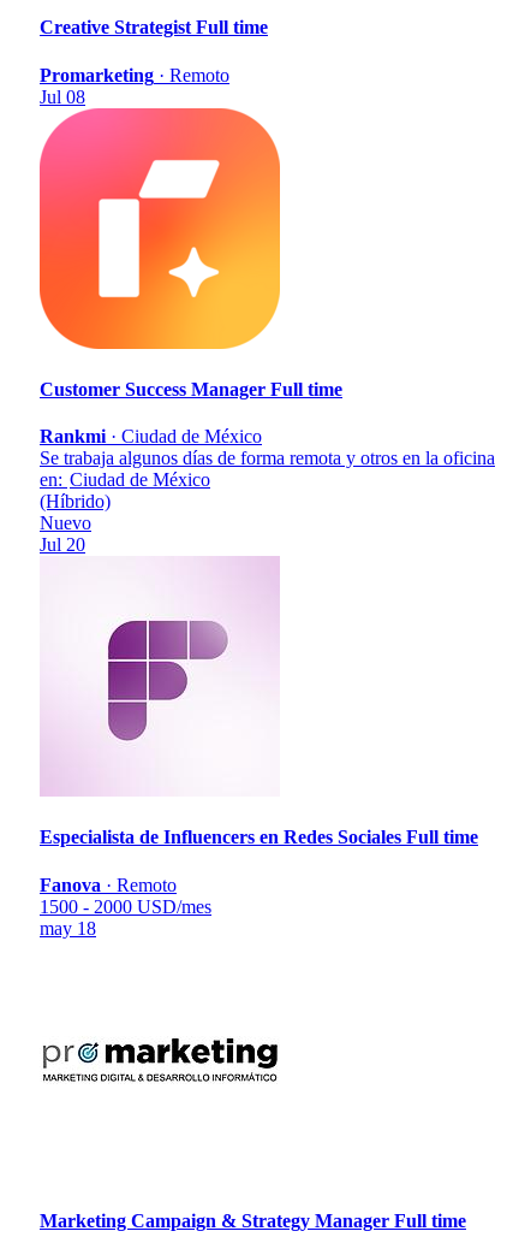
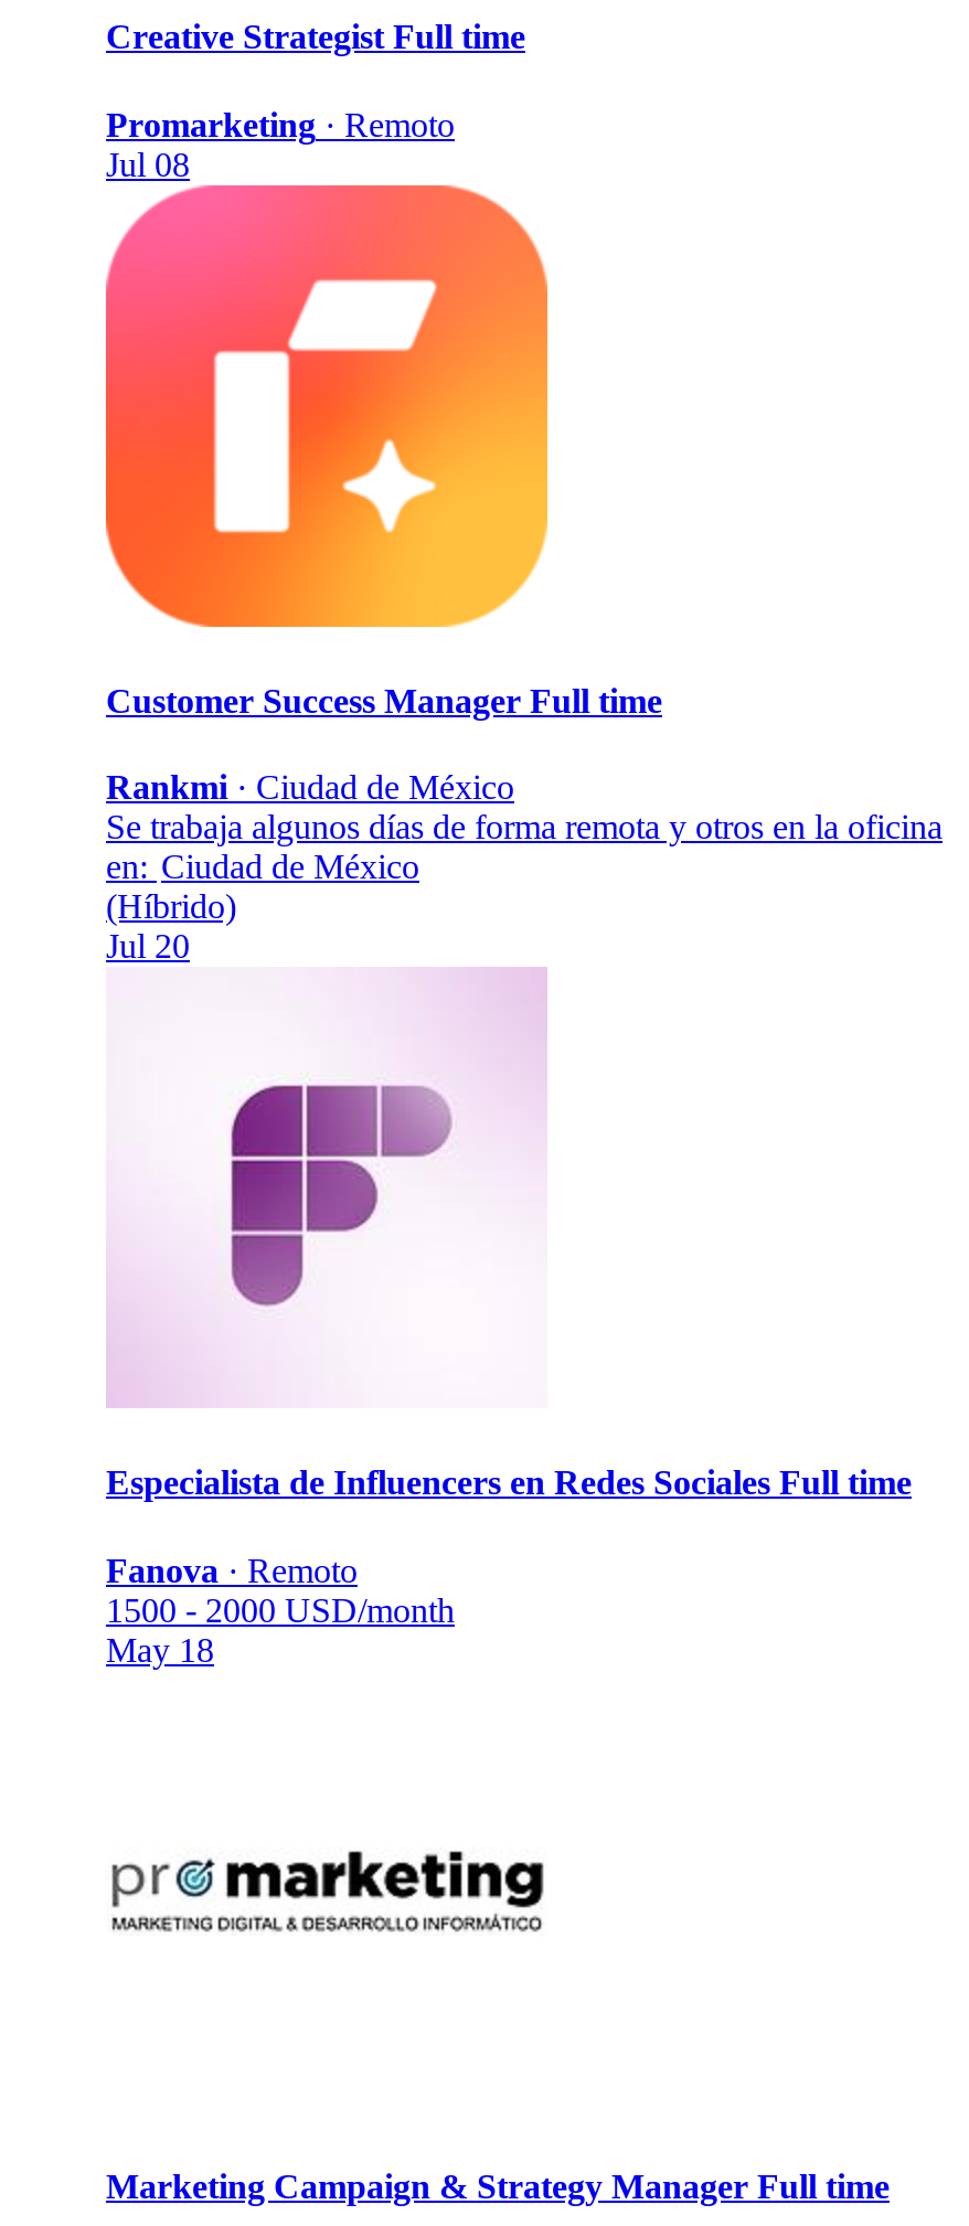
[40,513,91,533] Nuevo -> none
[40,896,211,938] 1500 - 2000 USD/mes | may 18 -> [106,1591,455,1668] 1500 - 2000 USD/month | May 18

